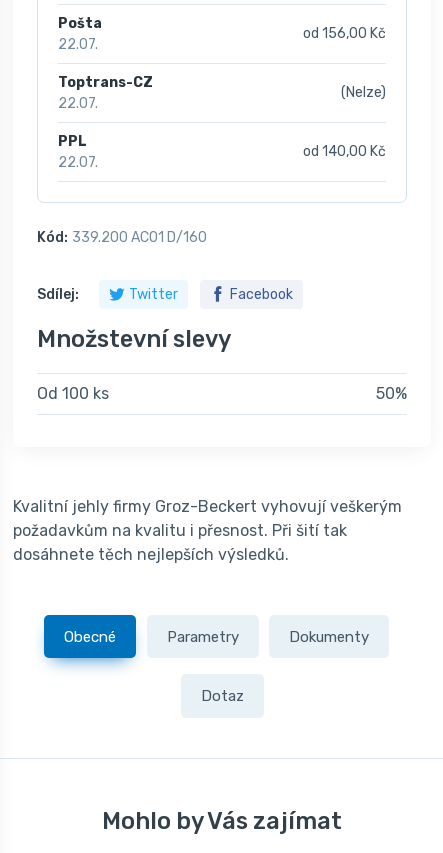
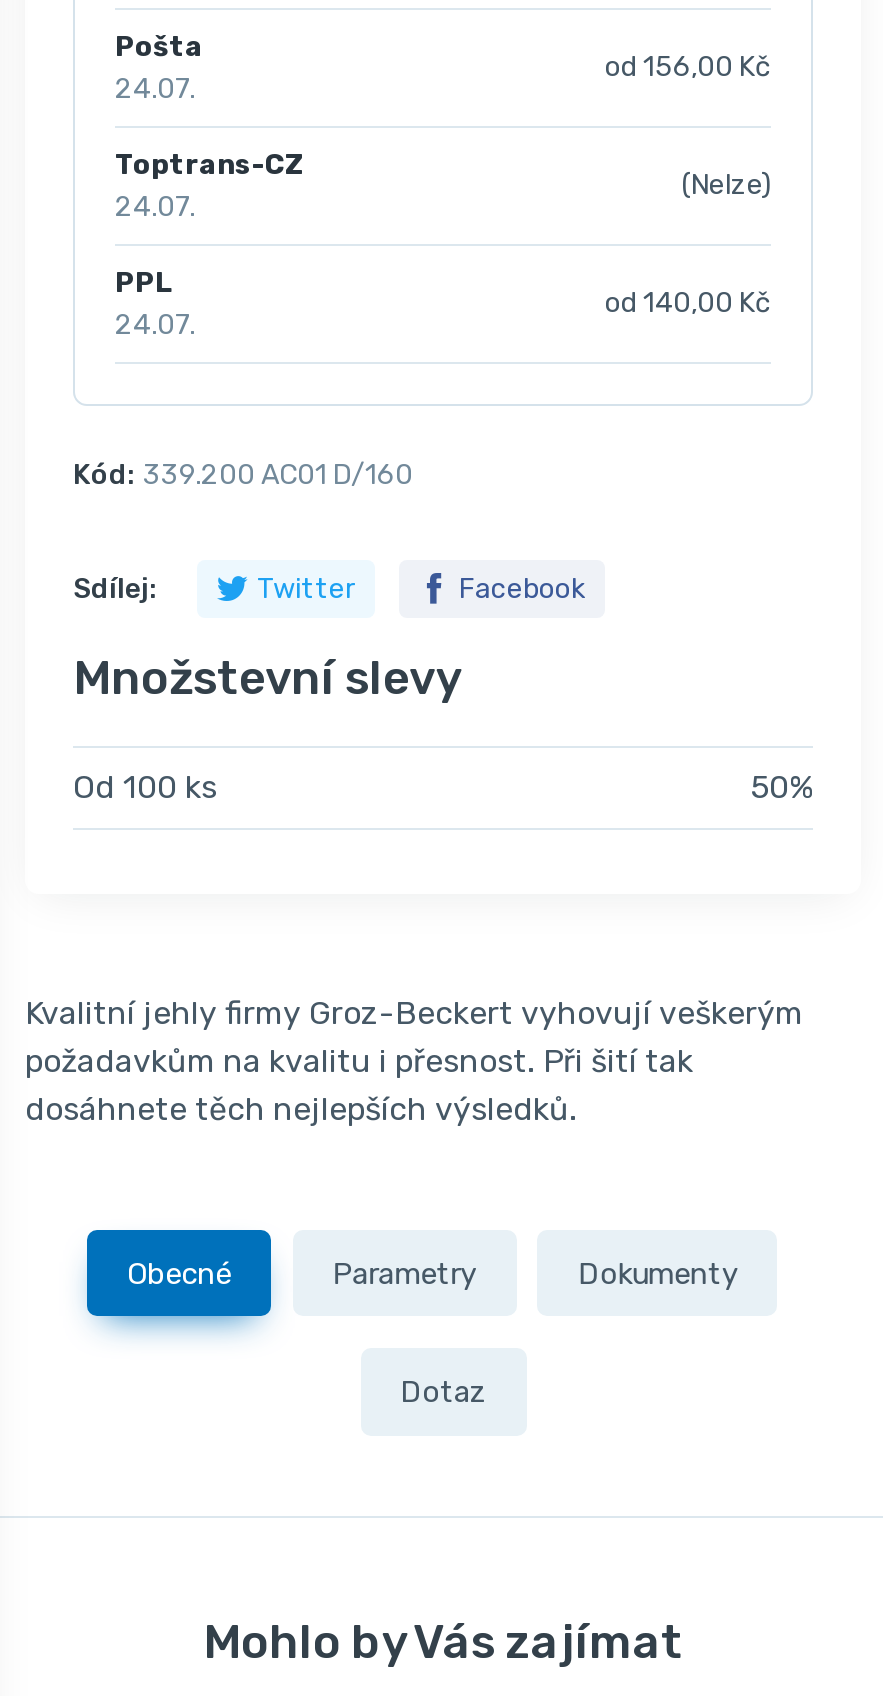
[58,36,98,53] 22.07. -> [115,72,195,106] 24.07.
[58,95,98,112] 22.07. -> [115,190,195,224] 24.07.
[58,154,98,171] 22.07. -> [115,308,195,342] 24.07.

